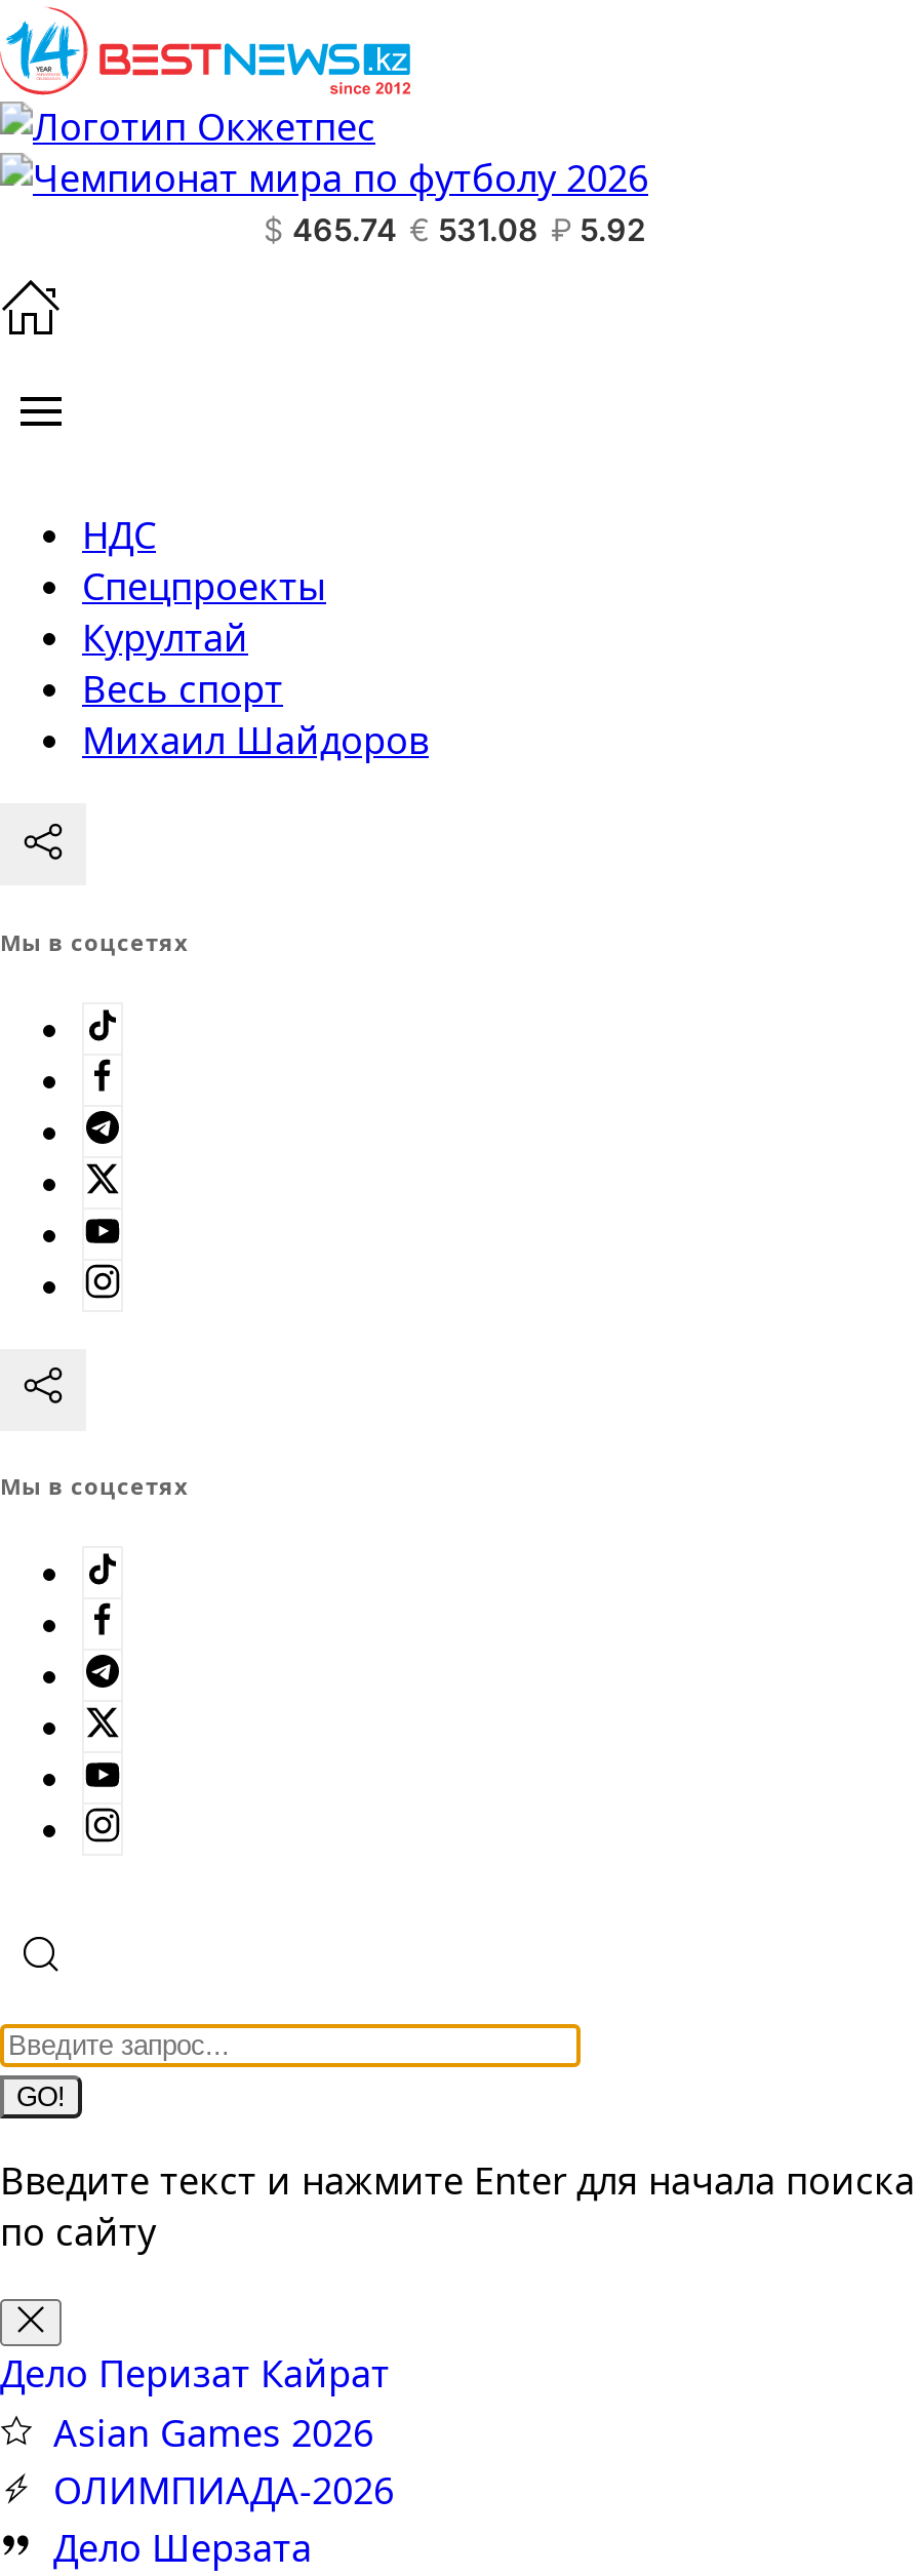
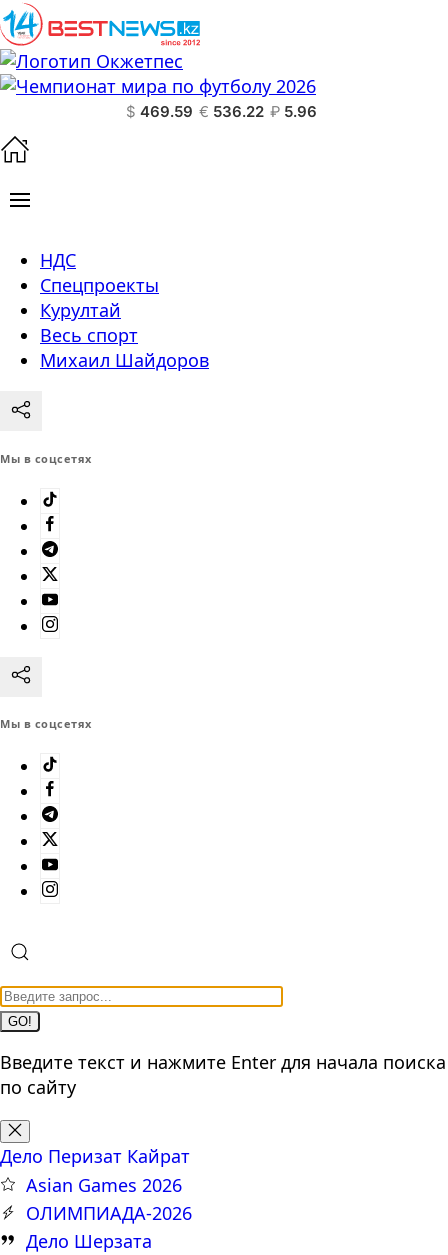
[264,210,645,249] $ 465.74 € 531.08 ₽ 5.92 -> [126,102,317,121] $ 469.59 € 536.22 ₽ 5.96

